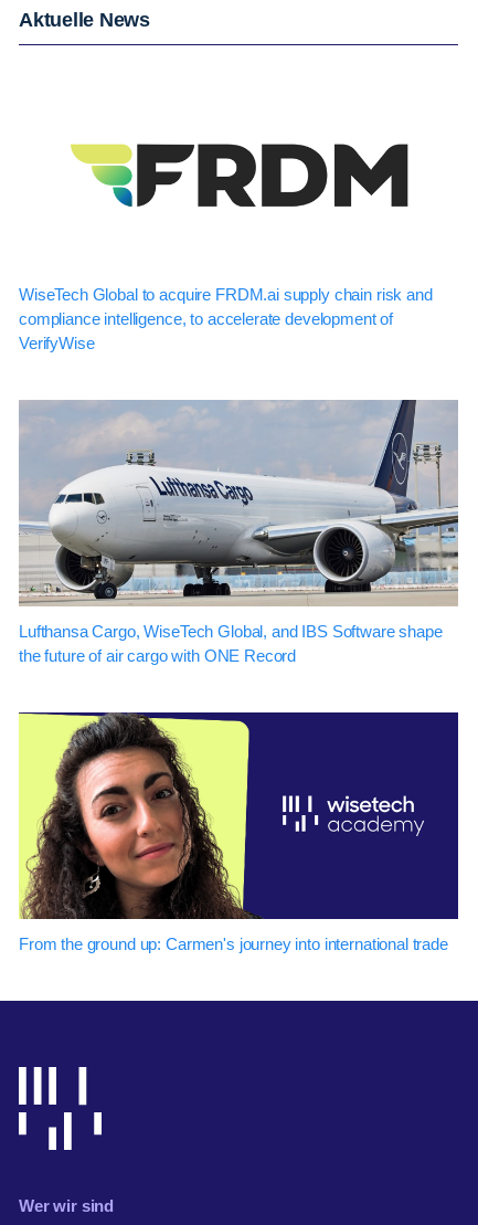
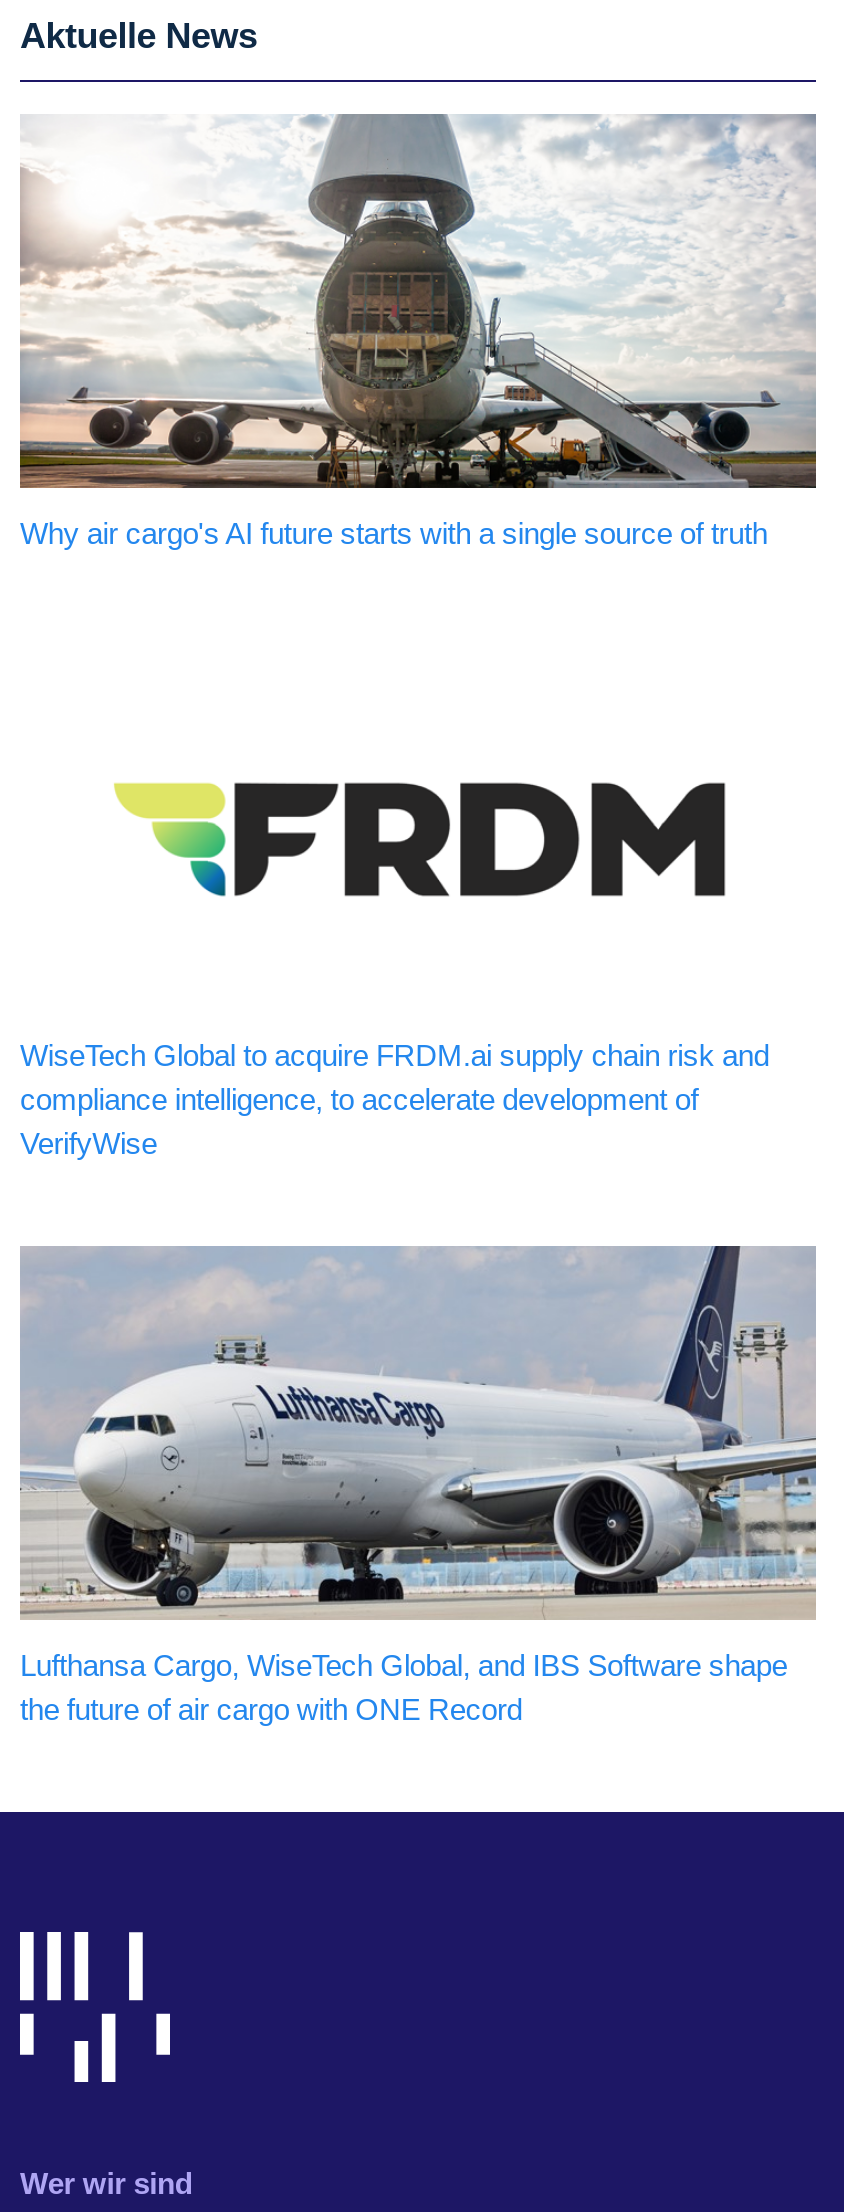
none -> [18,112,818,550] [image] | Why air cargo's AI future starts with a single source of truth
moved [95,163,134,203] -> [158,818,228,890]: [image]
moved [17,285,460,665] -> [16,1038,820,1727]: [image] | WiseTech Global to acquire FRDM.ai supply chain risk and | compliance intelligence, to accelerate development of | VerifyWise | Lufthansa Cargo, WiseTech Global, and IBS Software shape | the future of air cargo with ONE Record
[18,712,459,954] [image] | From the ground up: Carmen's journey into international trade -> none

